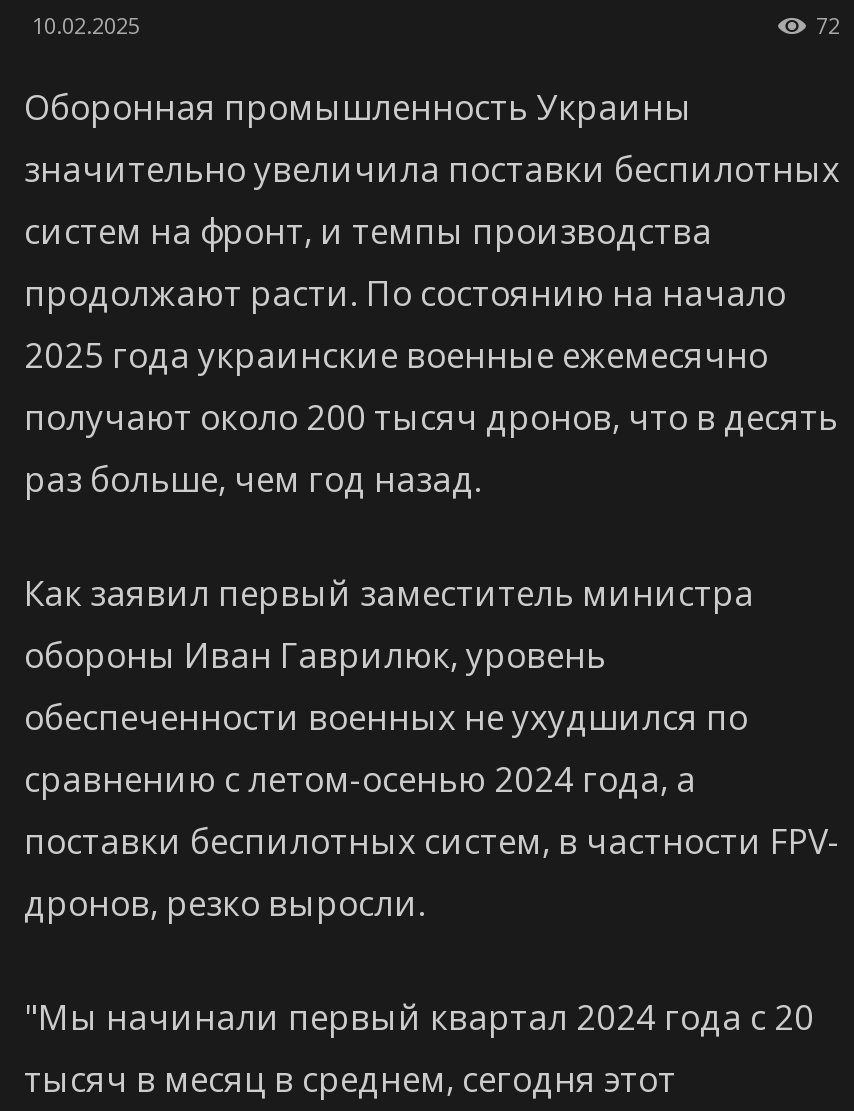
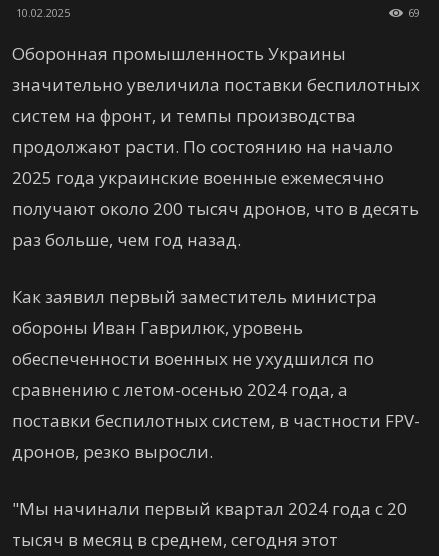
[816,10,840,40] 72 -> [408,5,420,20] 69

